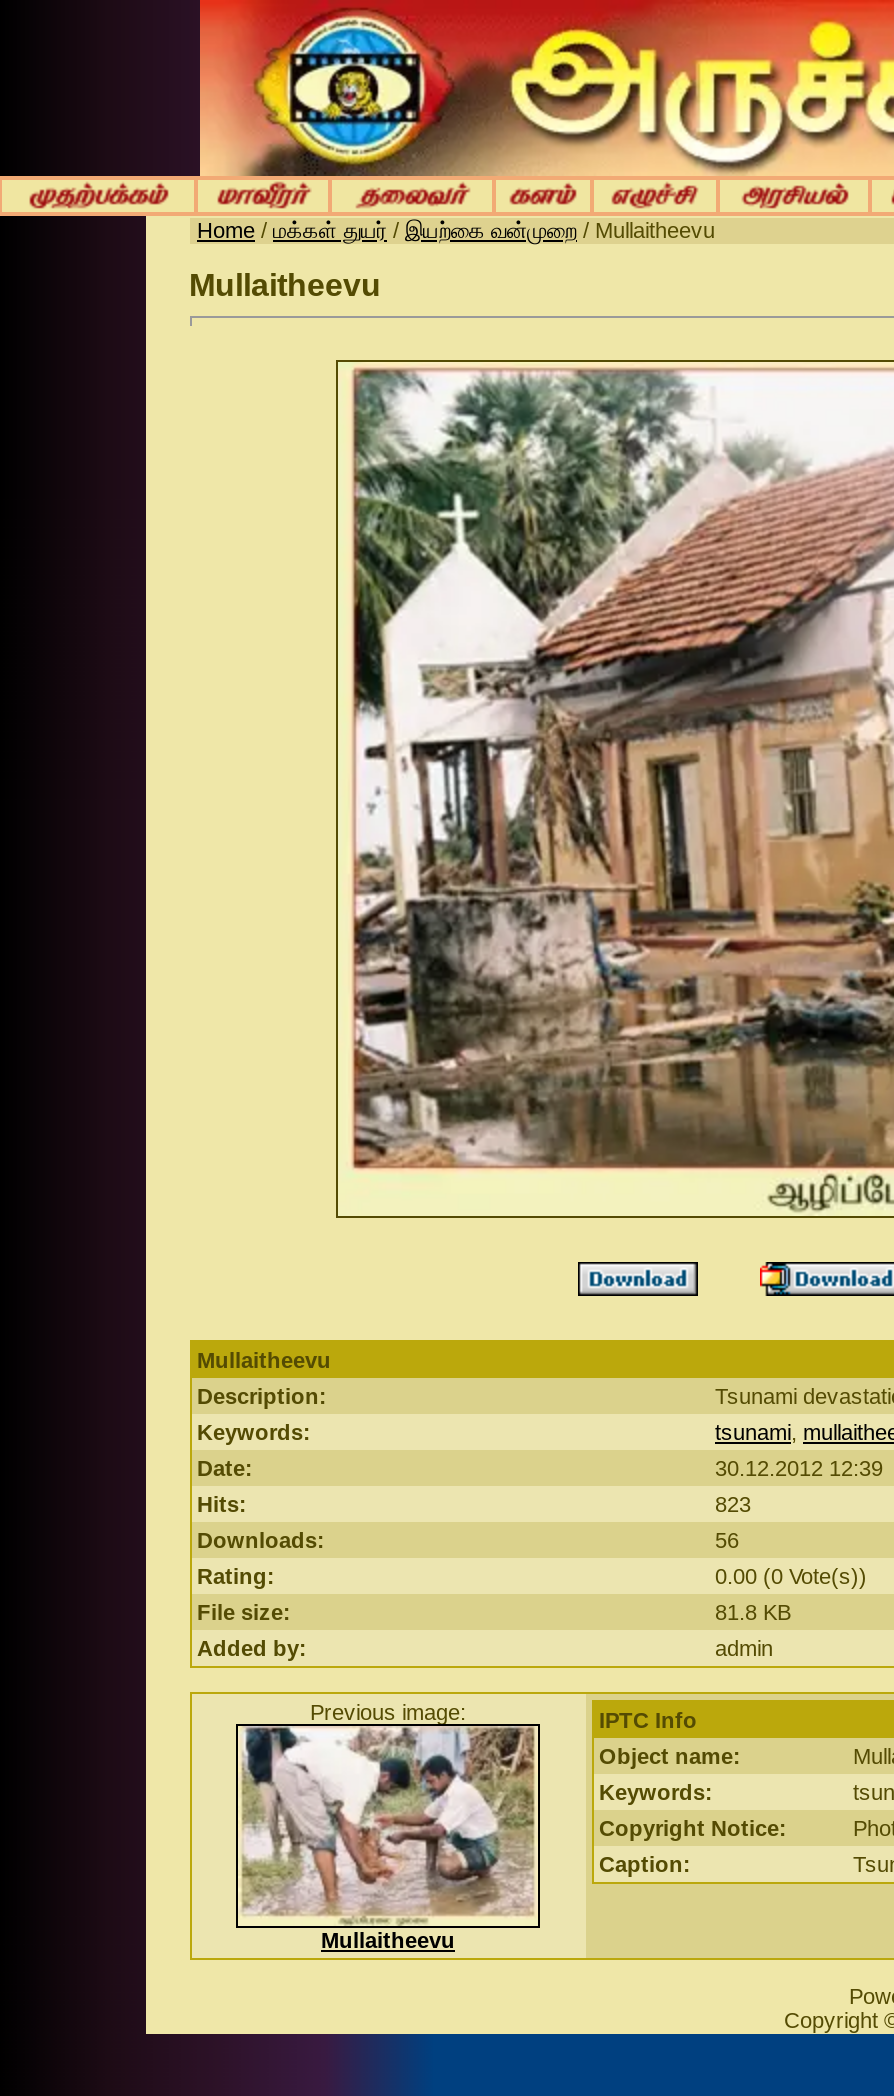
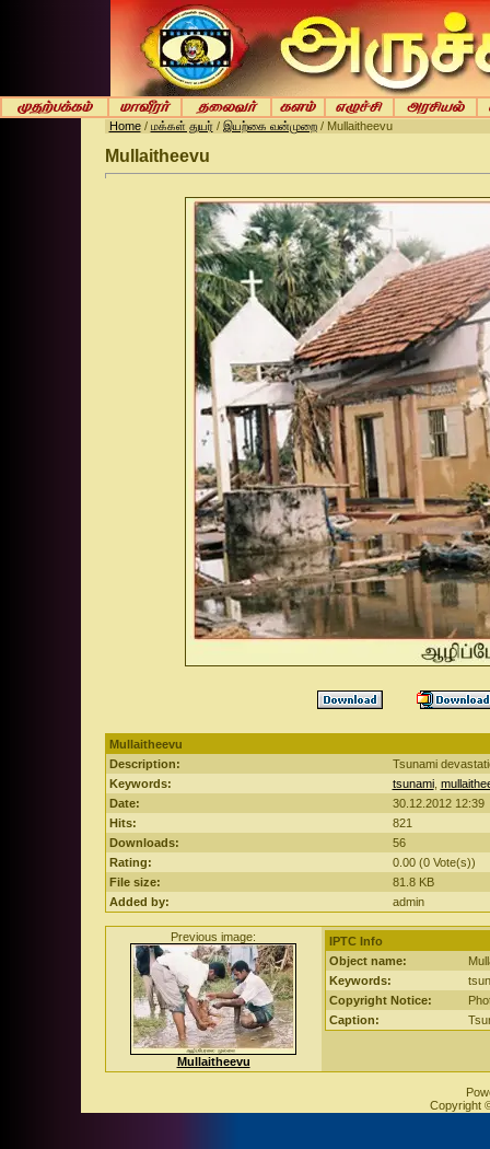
[715,1492,751,1516] 823 -> [392,816,412,829] 821

